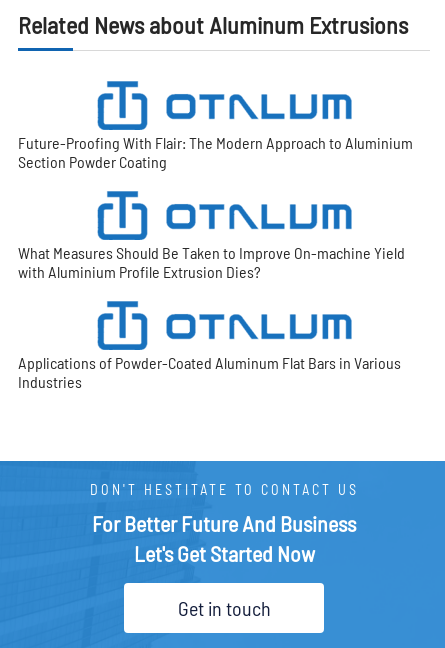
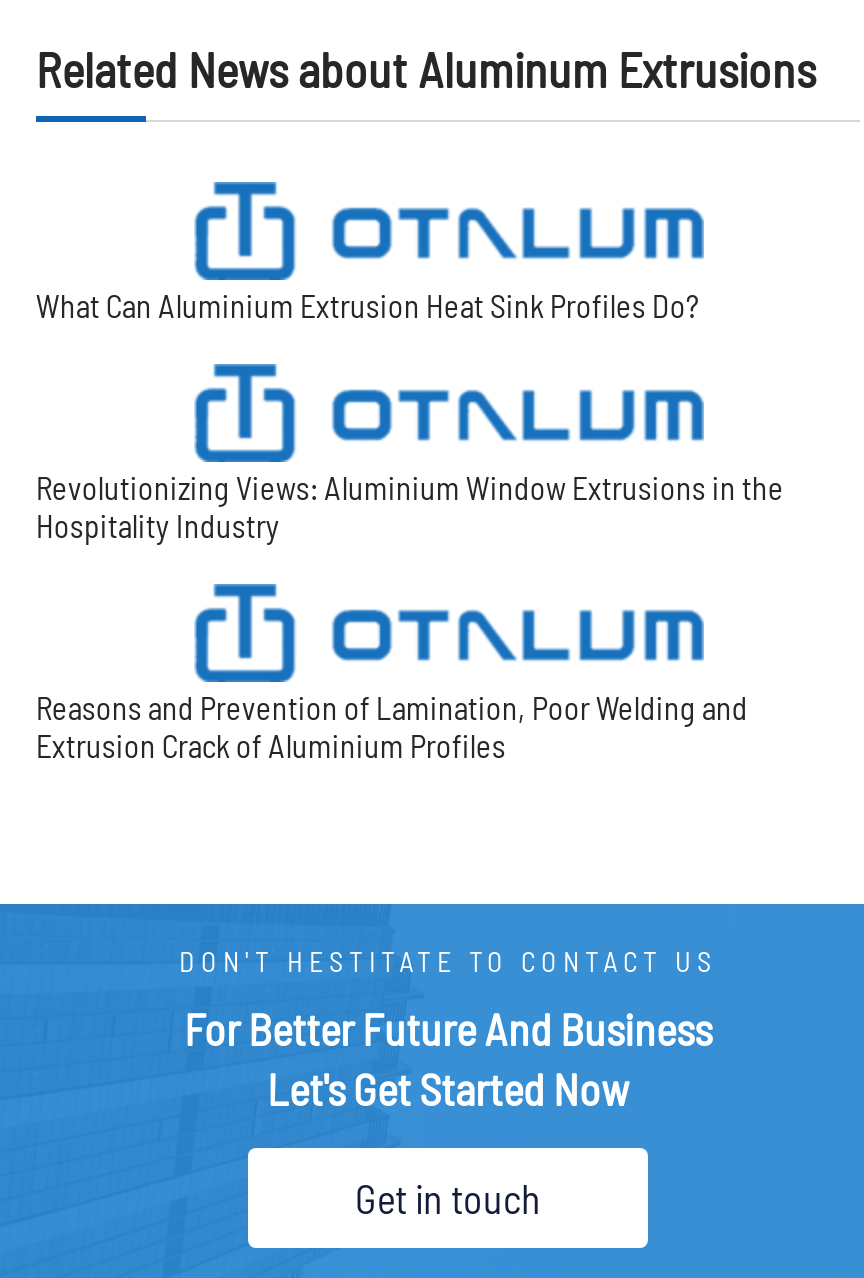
[18,133,413,171] Future-Proofing With Flair: The Modern Approach to Aluminium | Section Powder Coating -> [36,287,700,325] What Can Aluminium Extrusion Heat Sink Profiles Do?
[18,243,405,281] What Measures Should Be Taken to Improve On-machine Yield | with Aluminium Profile Extrusion Dies? -> [36,469,784,545] Revolutionizing Views: Aluminium Window Extrusions in the | Hospitality Industry
[18,353,401,391] Applications of Powder-Coated Aluminum Flat Bars in Various | Industries -> [36,689,748,765] Reasons and Prevention of Lamination, Poor Welding and | Extrusion Crack of Aluminium Profiles

